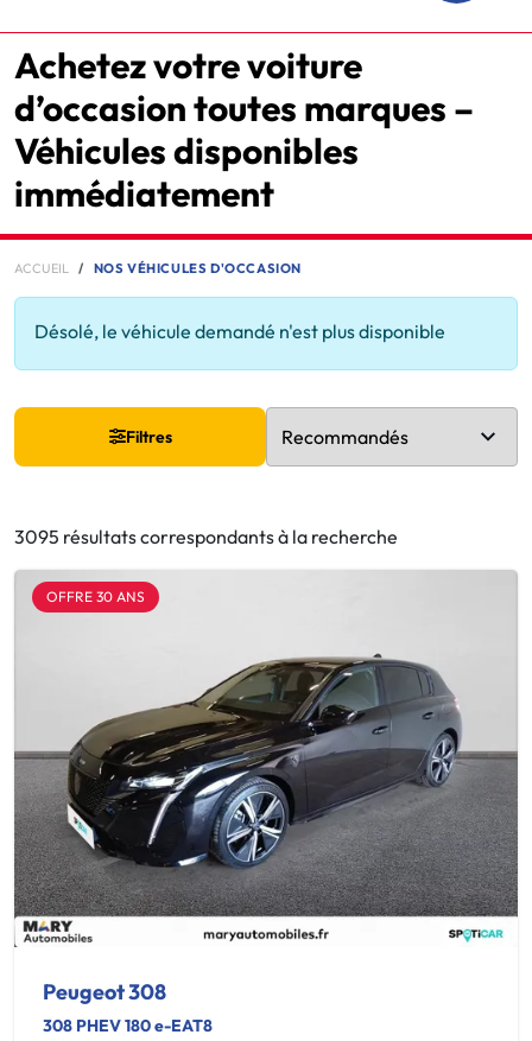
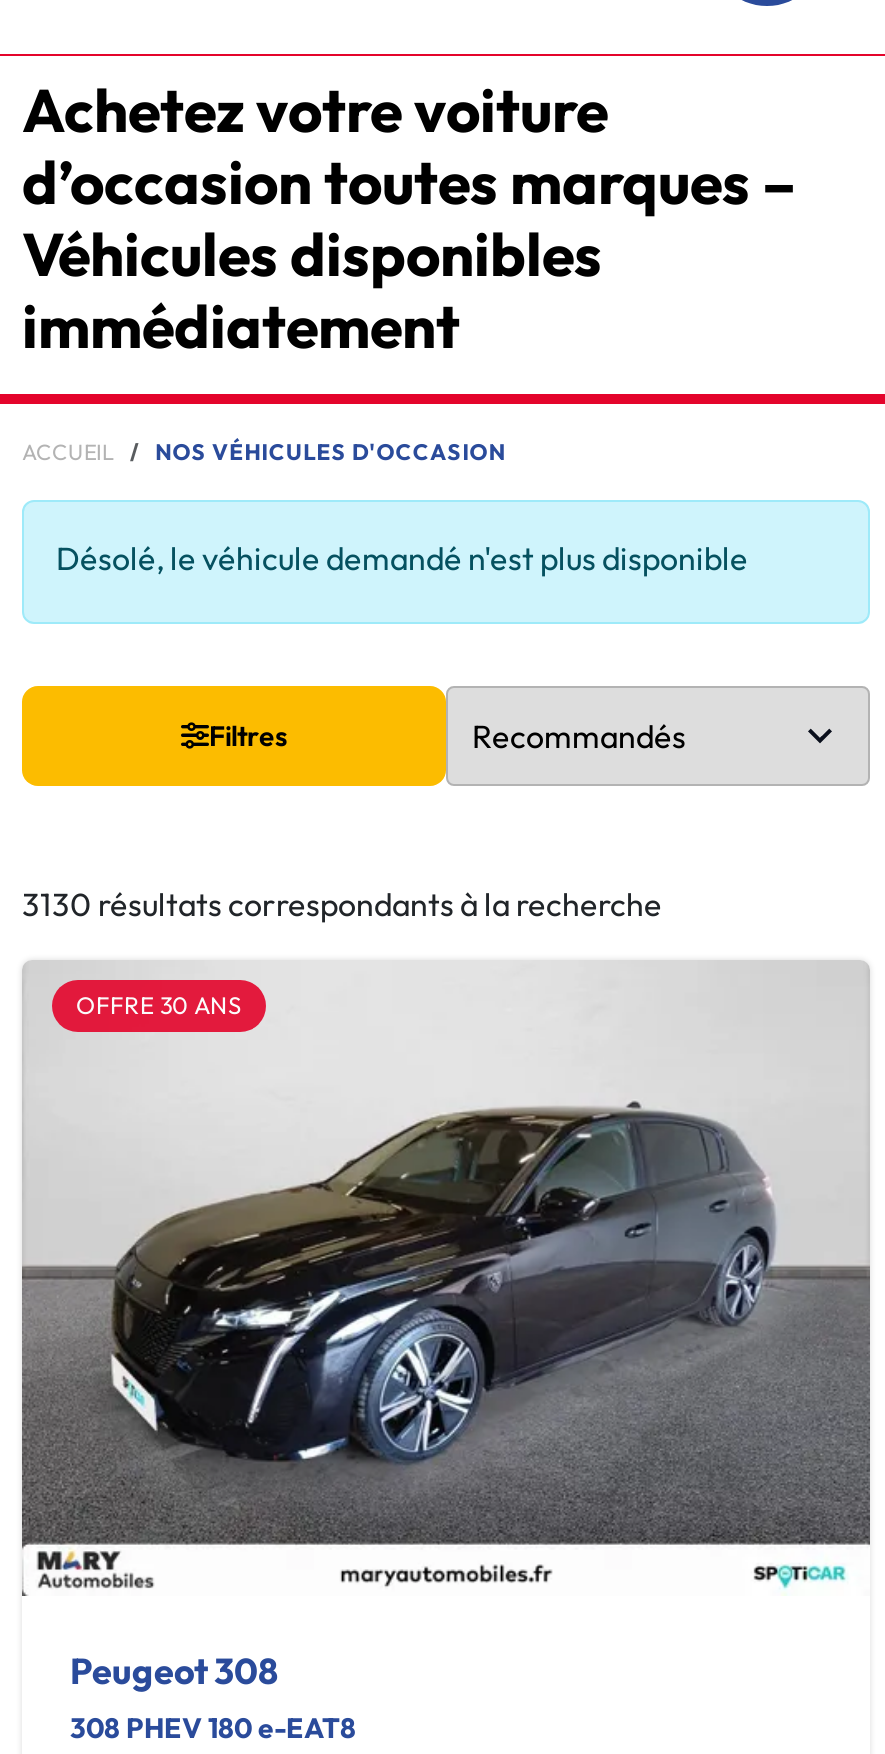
[14,525,398,548] 3095 résultats correspondants à la recherche -> [22,884,662,924] 3130 résultats correspondants à la recherche

